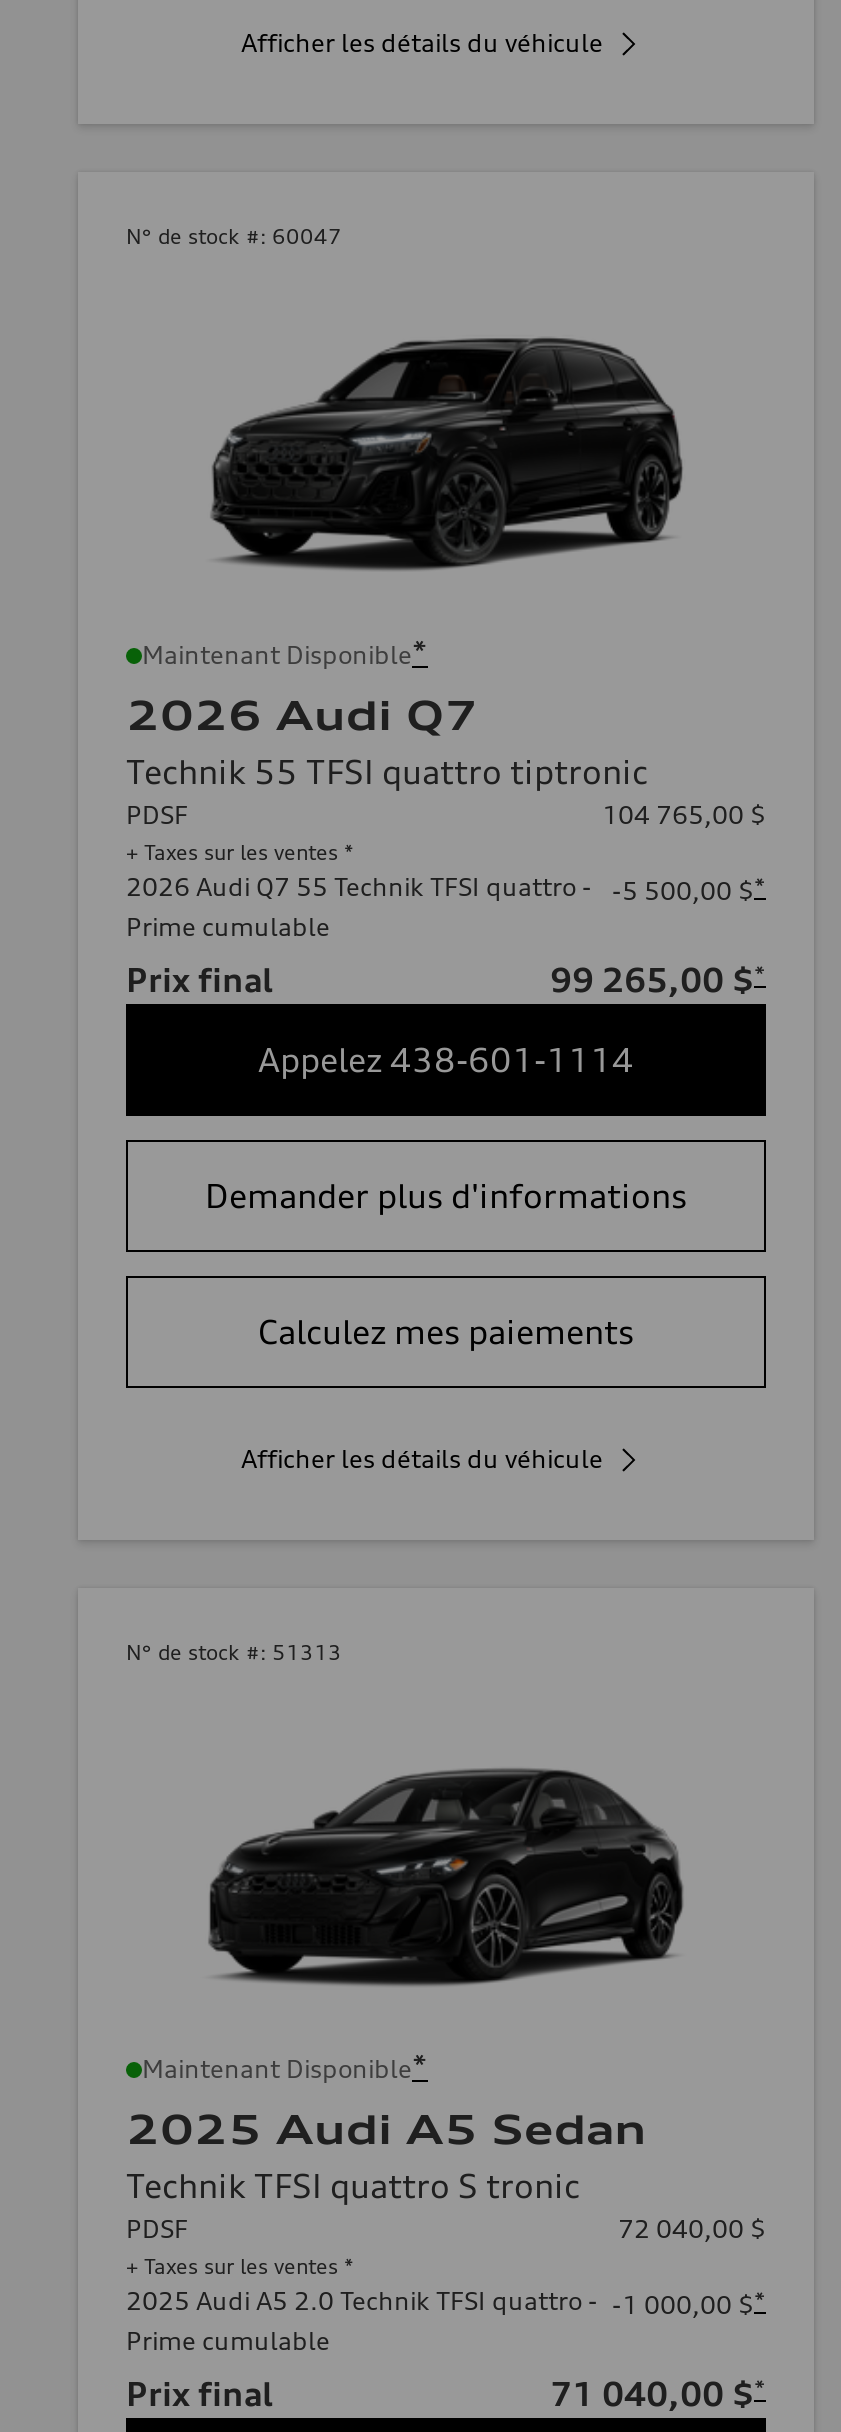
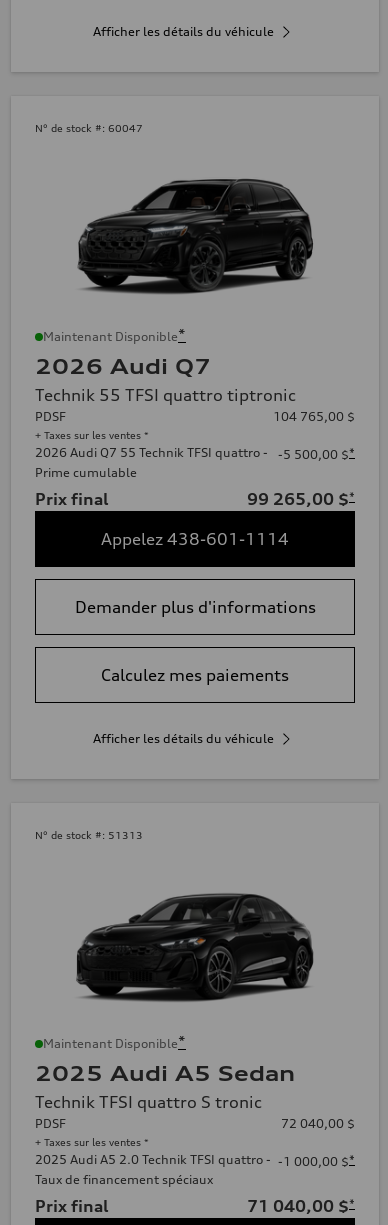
[126,2325,330,2355] Prime cumulable -> [35,1172,213,1187] Taux de financement spéciaux

